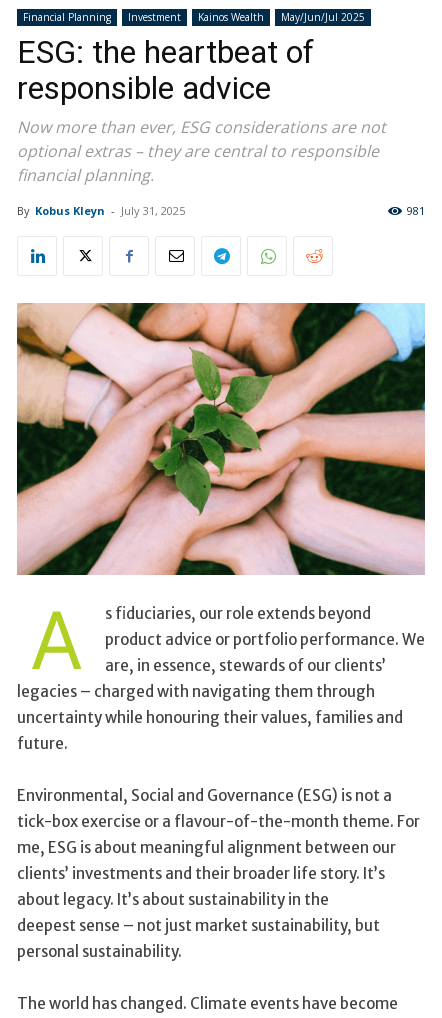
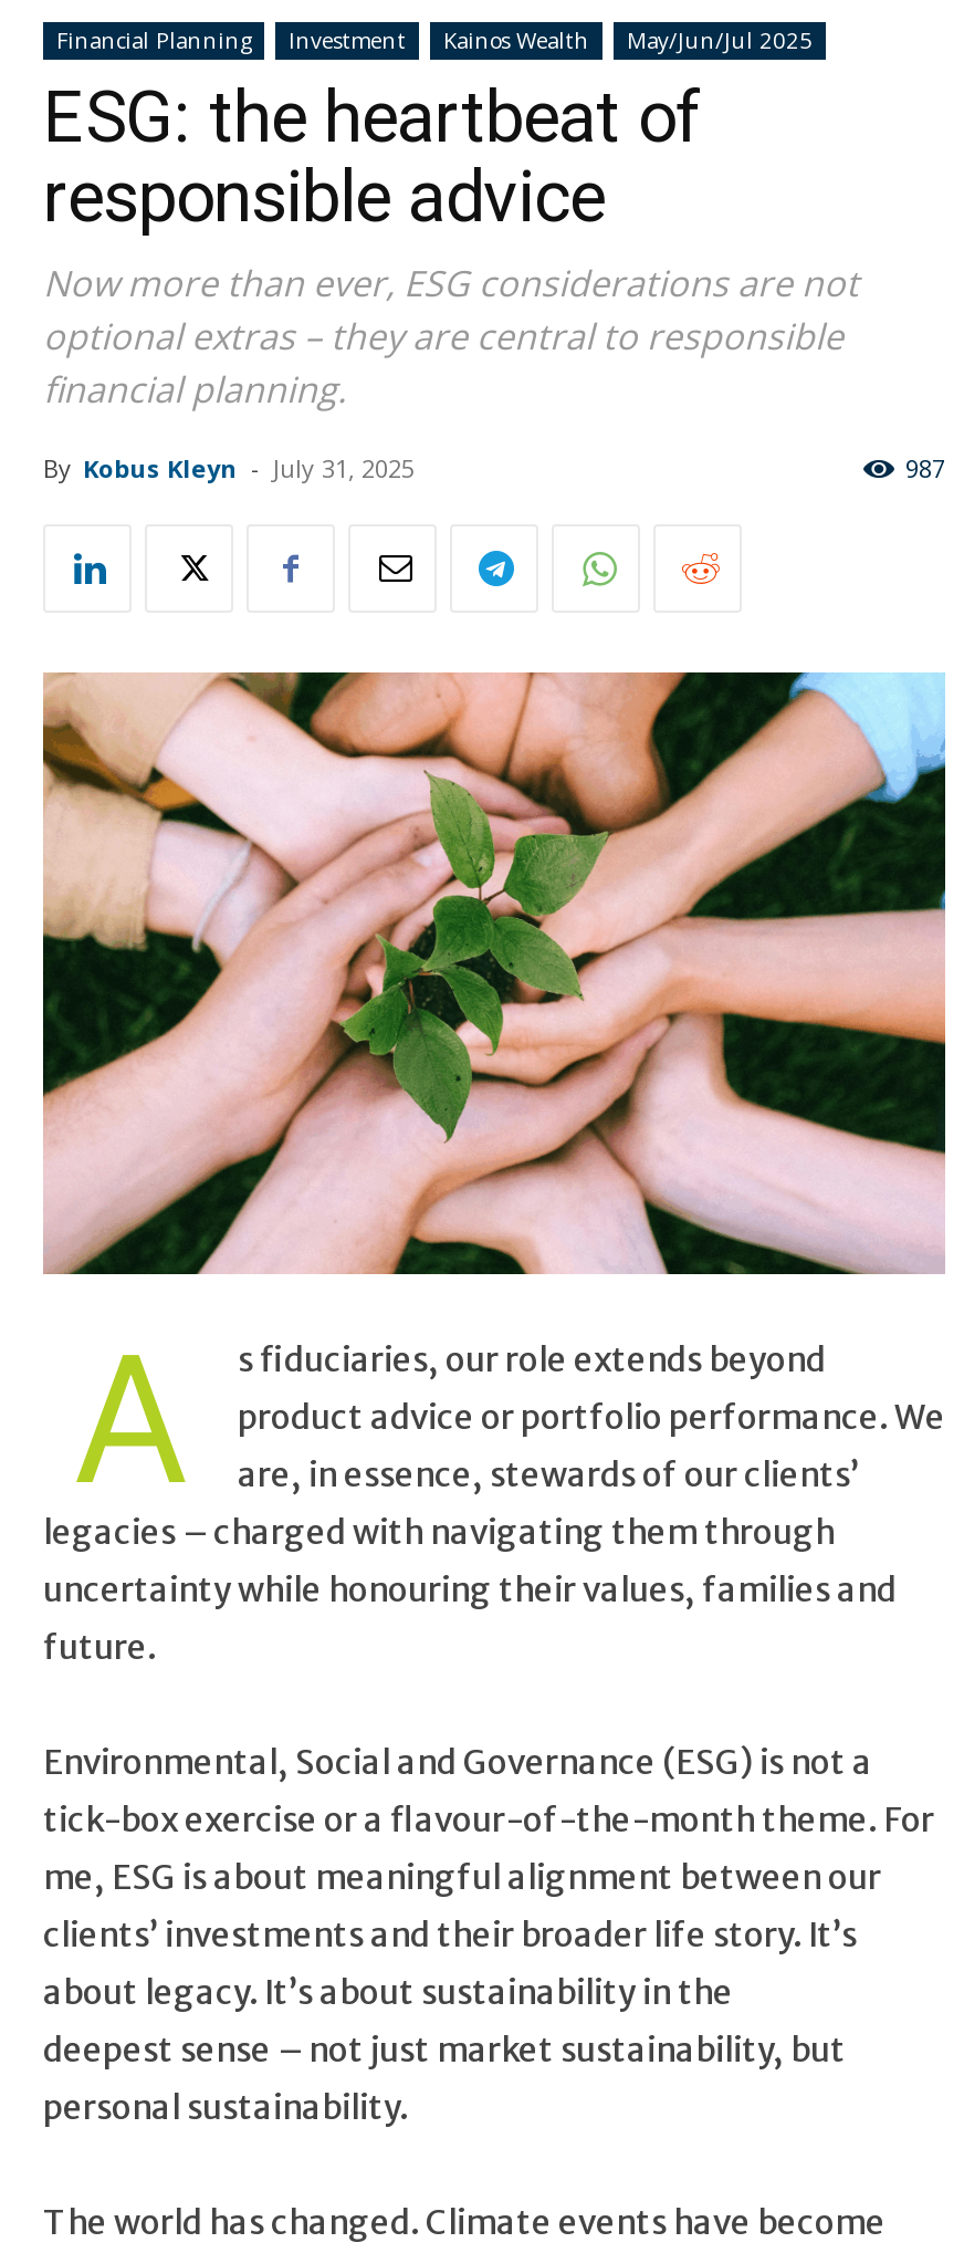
[407,203,425,218] 981 -> [905,451,945,484] 987

